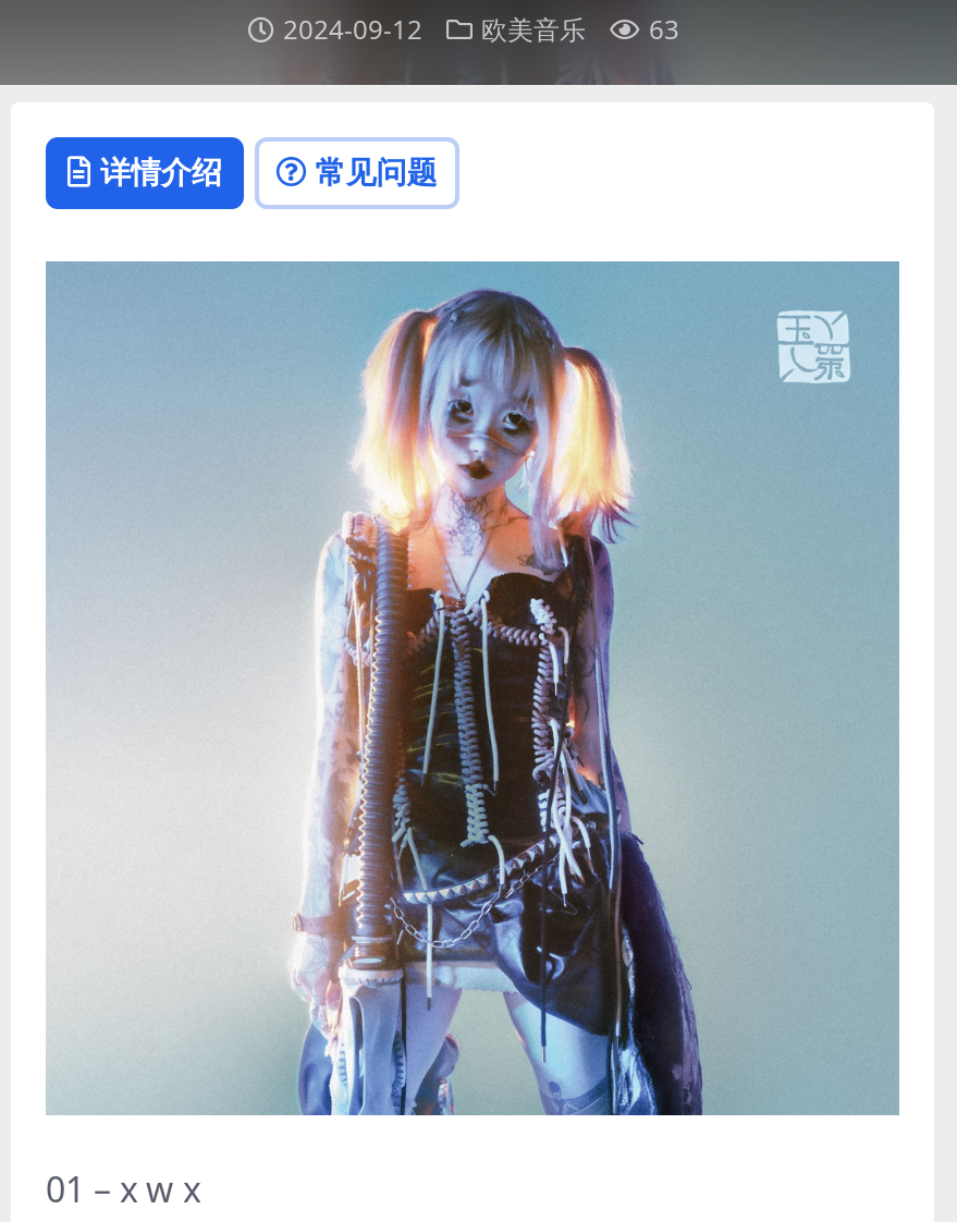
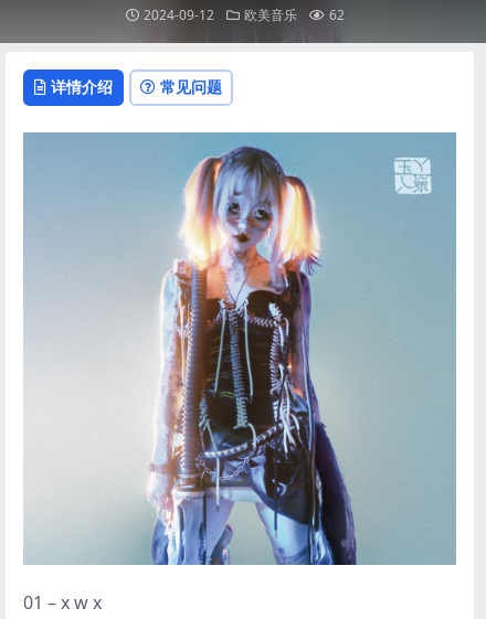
[283,11,679,48] 2024-09-12 欧美音乐 63 -> [144,6,345,24] 2024-09-12 欧美音乐 62

